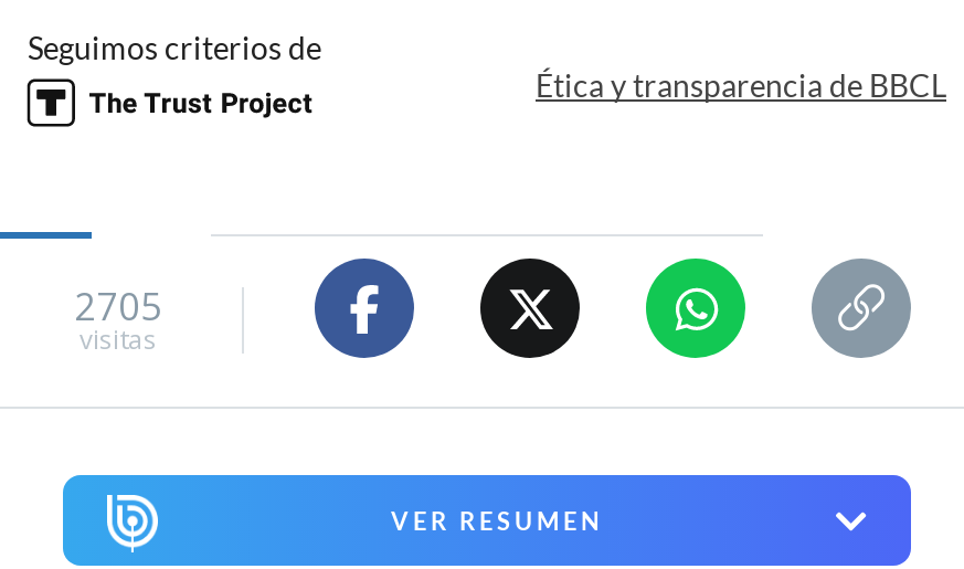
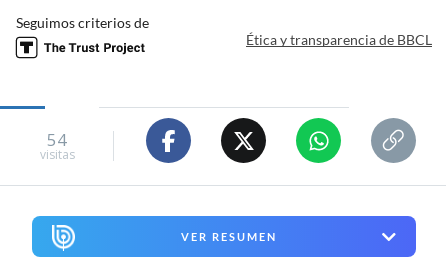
[74,281,162,331] 2705 -> [47,128,67,151] 54

